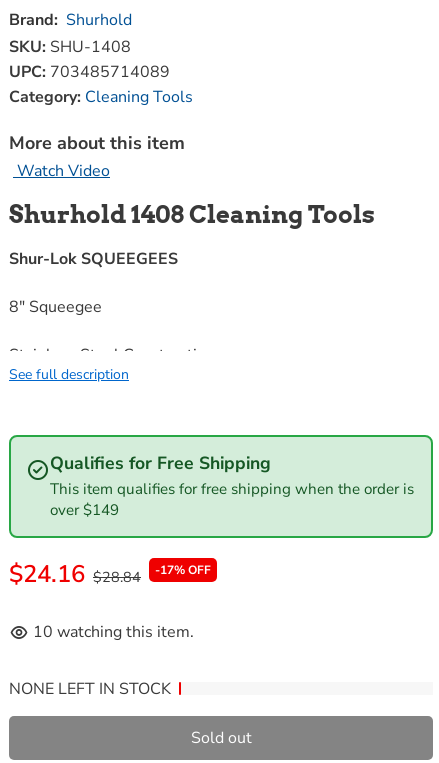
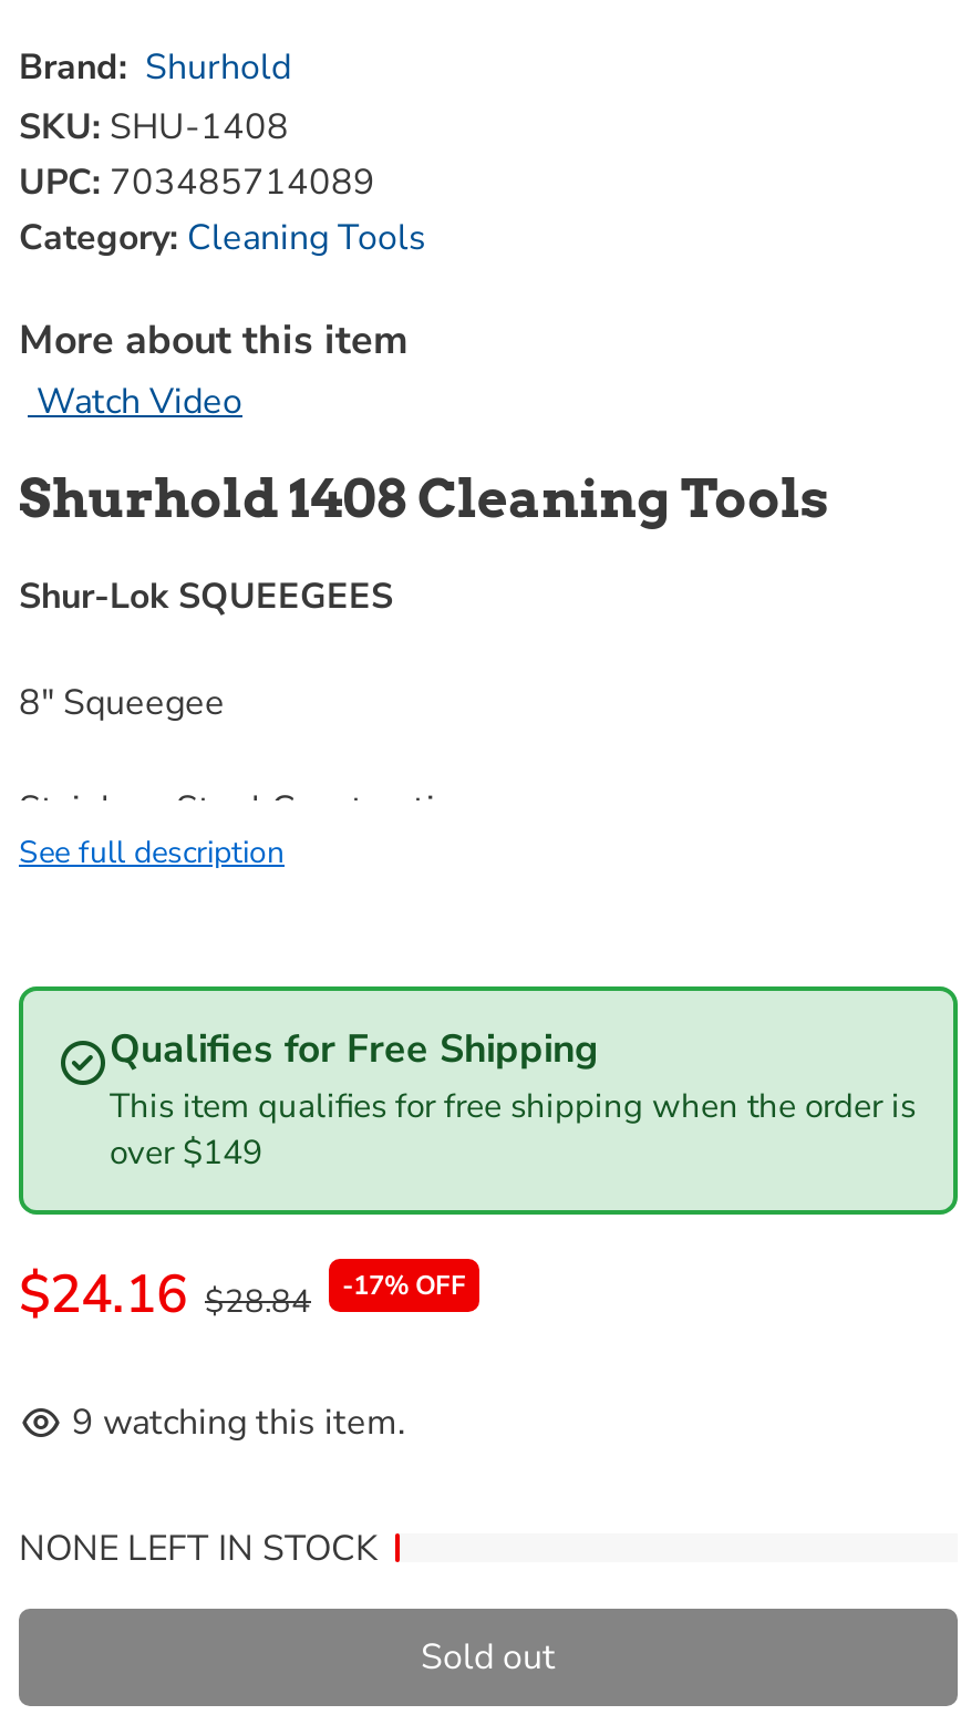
[33,621,194,643] 10 watching this item. -> [72,1399,406,1448] 9 watching this item.

